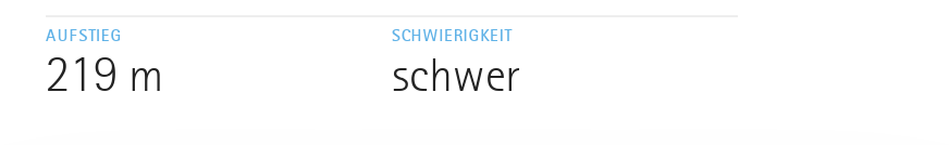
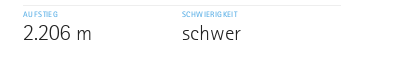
[46,48,163,102] 219 m -> [23,20,92,45] 2.206 m

